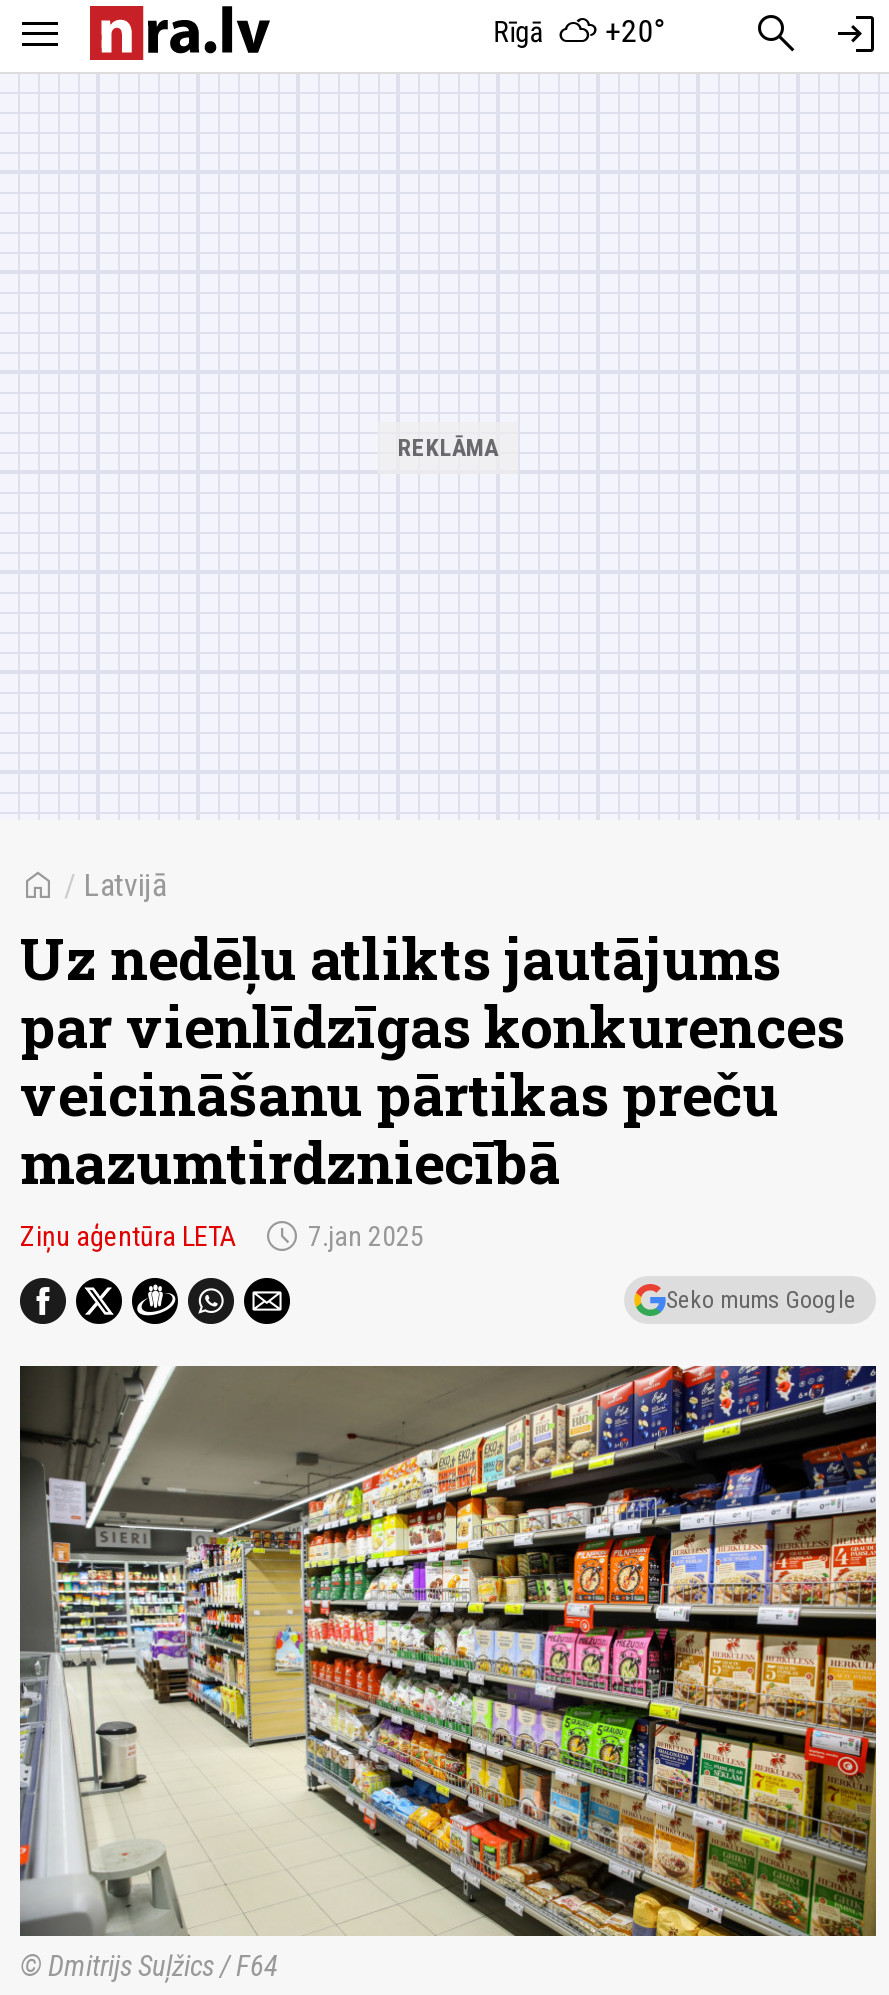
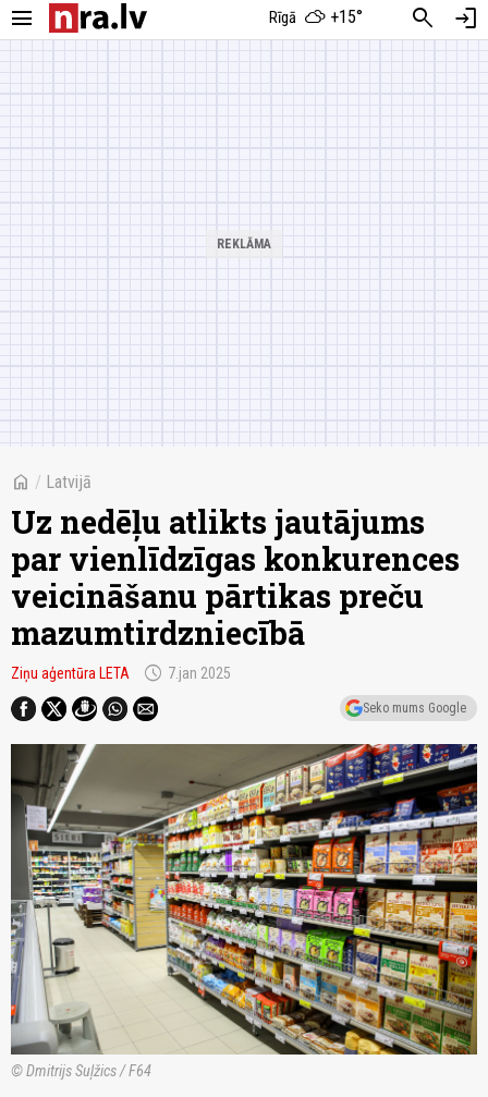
[494,12,666,50] Rīgā +20° -> [269,7,363,27] Rīgā +15°

